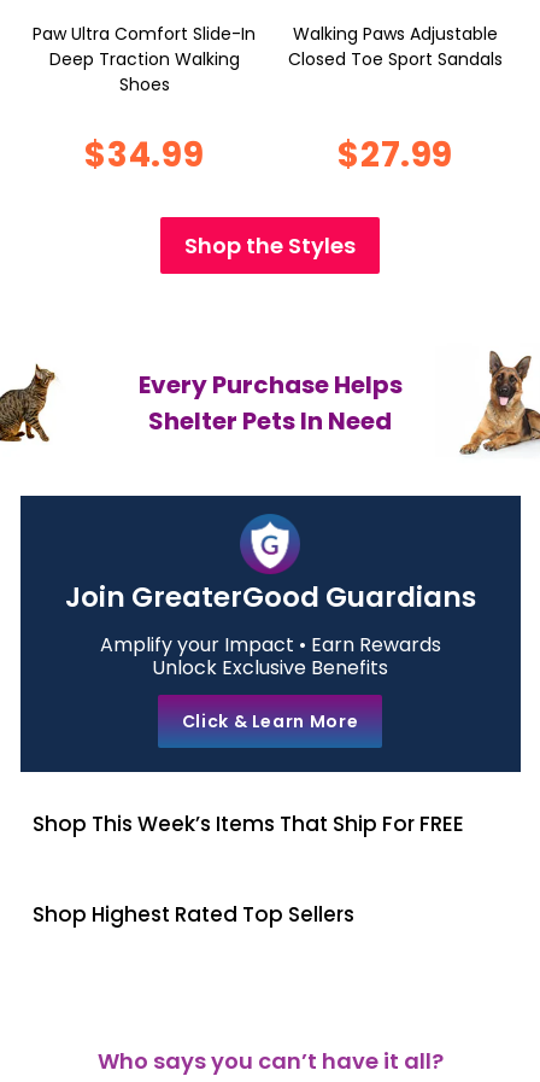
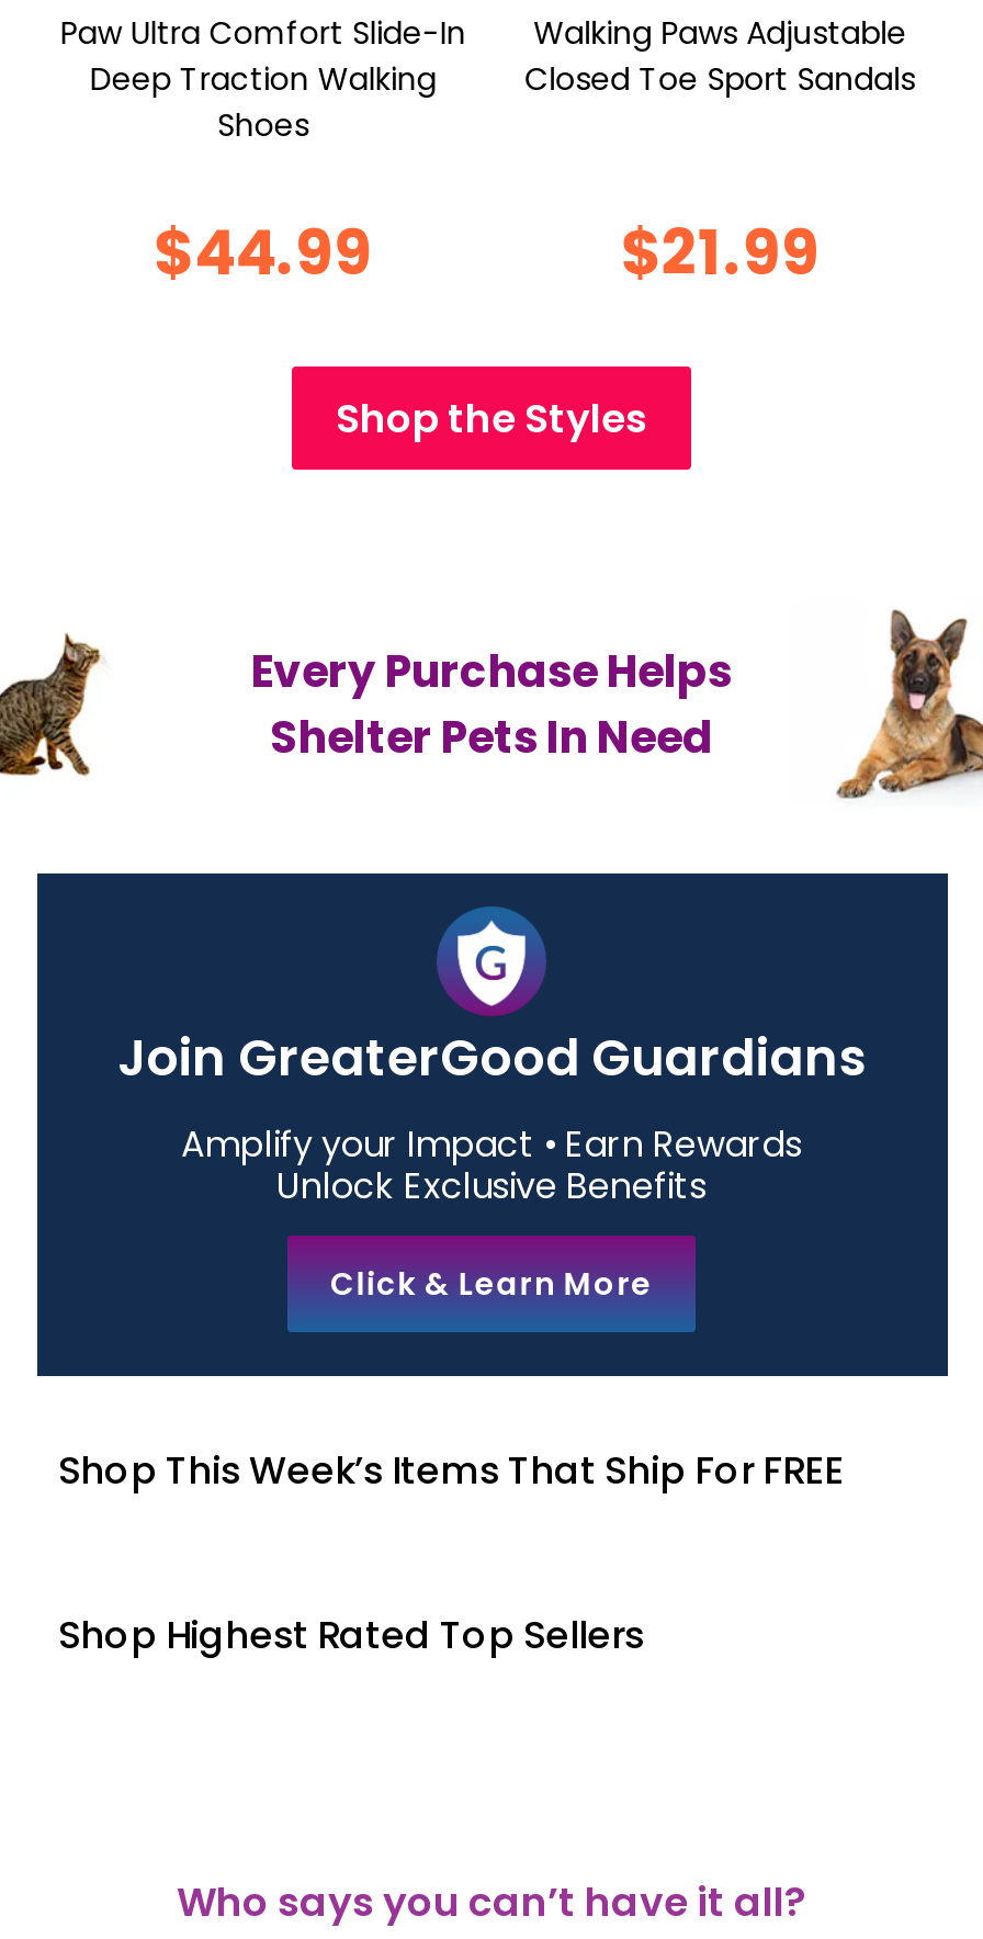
[85,132,204,179] $34.99 -> [153,210,373,296] $44.99
[338,132,453,179] $27.99 -> [620,210,820,296] $21.99

